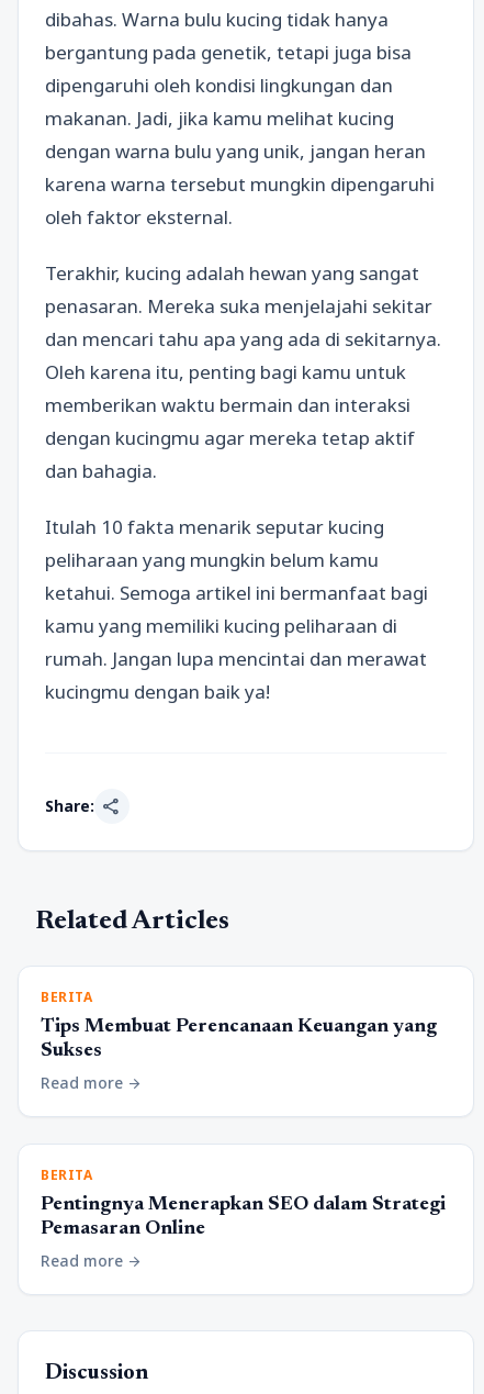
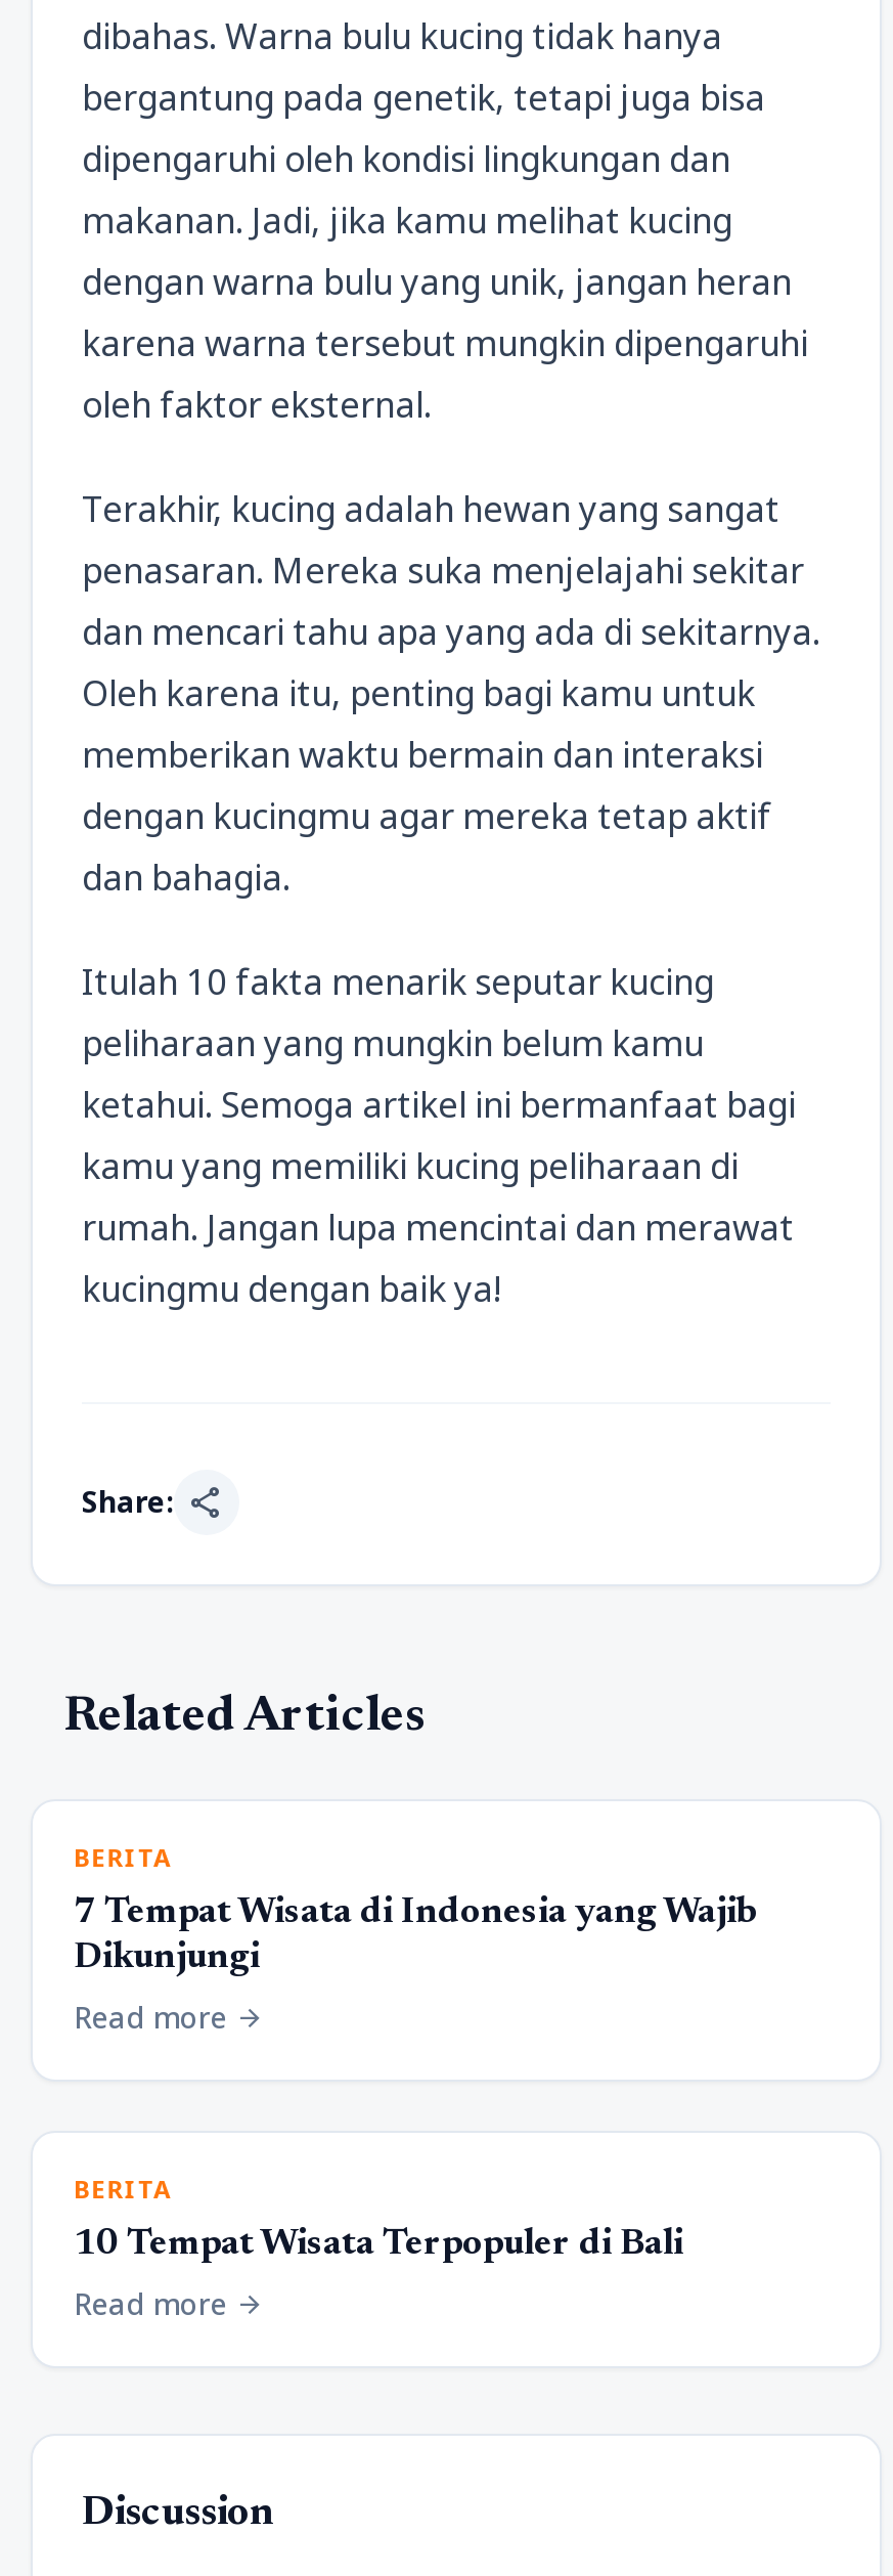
[41,1017,437,1061] Tips Membuat Perencanaan Keuangan yang | Sukses -> [74,1895,757,1977] 7 Tempat Wisata di Indonesia yang Wajib | Dikunjungi
[41,1195,446,1239] Pentingnya Menerapkan SEO dalam Strategi | Pemasaran Online -> [74,2227,683,2264] 10 Tempat Wisata Terpopuler di Bali

